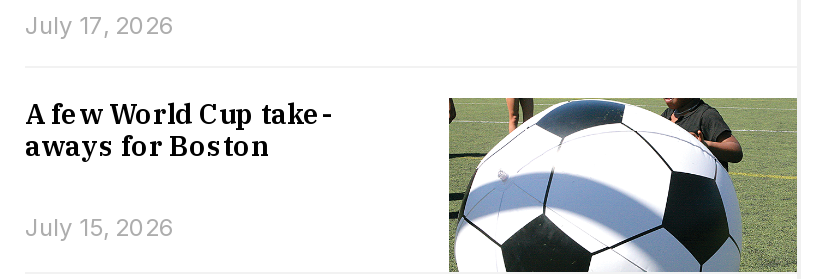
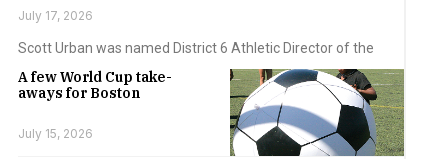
none -> [18,40,374,56] Scott Urban was named District 6 Athletic Director of the

